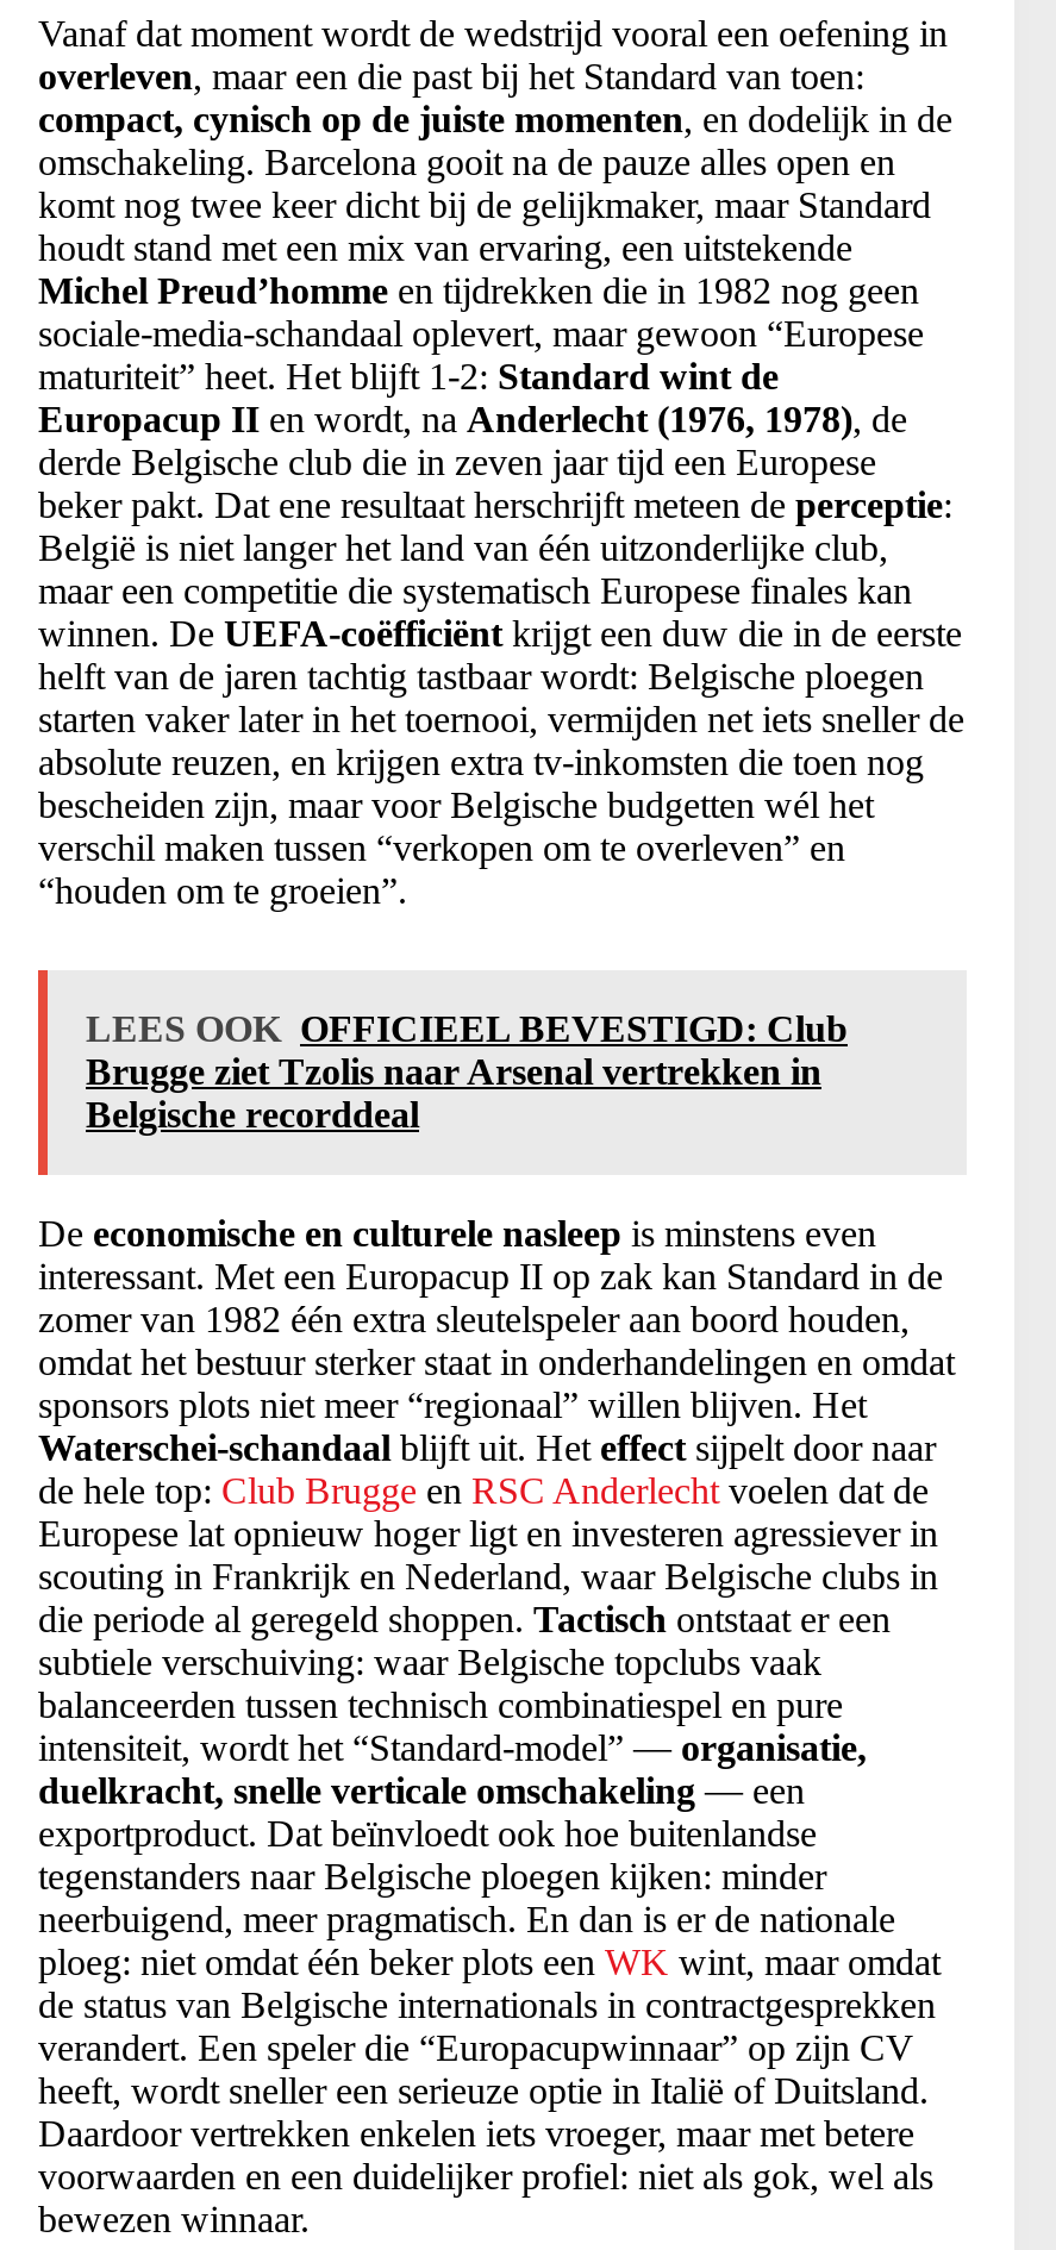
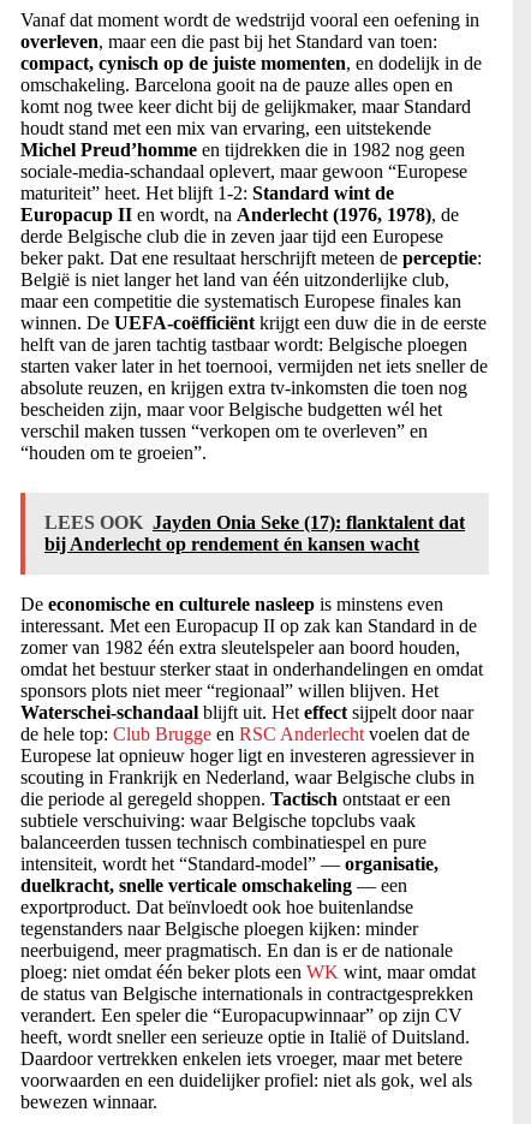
[86,1009,848,1135] LEES OOK OFFICIEEL BEVESTIGD: Club | Brugge ziet Tzolis naar Arsenal vertrekken in | Belgische recorddeal -> [44,512,465,554] LEES OOK Jayden Onia Seke (17): flanktalent dat | bij Anderlecht op rendement én kansen wacht

